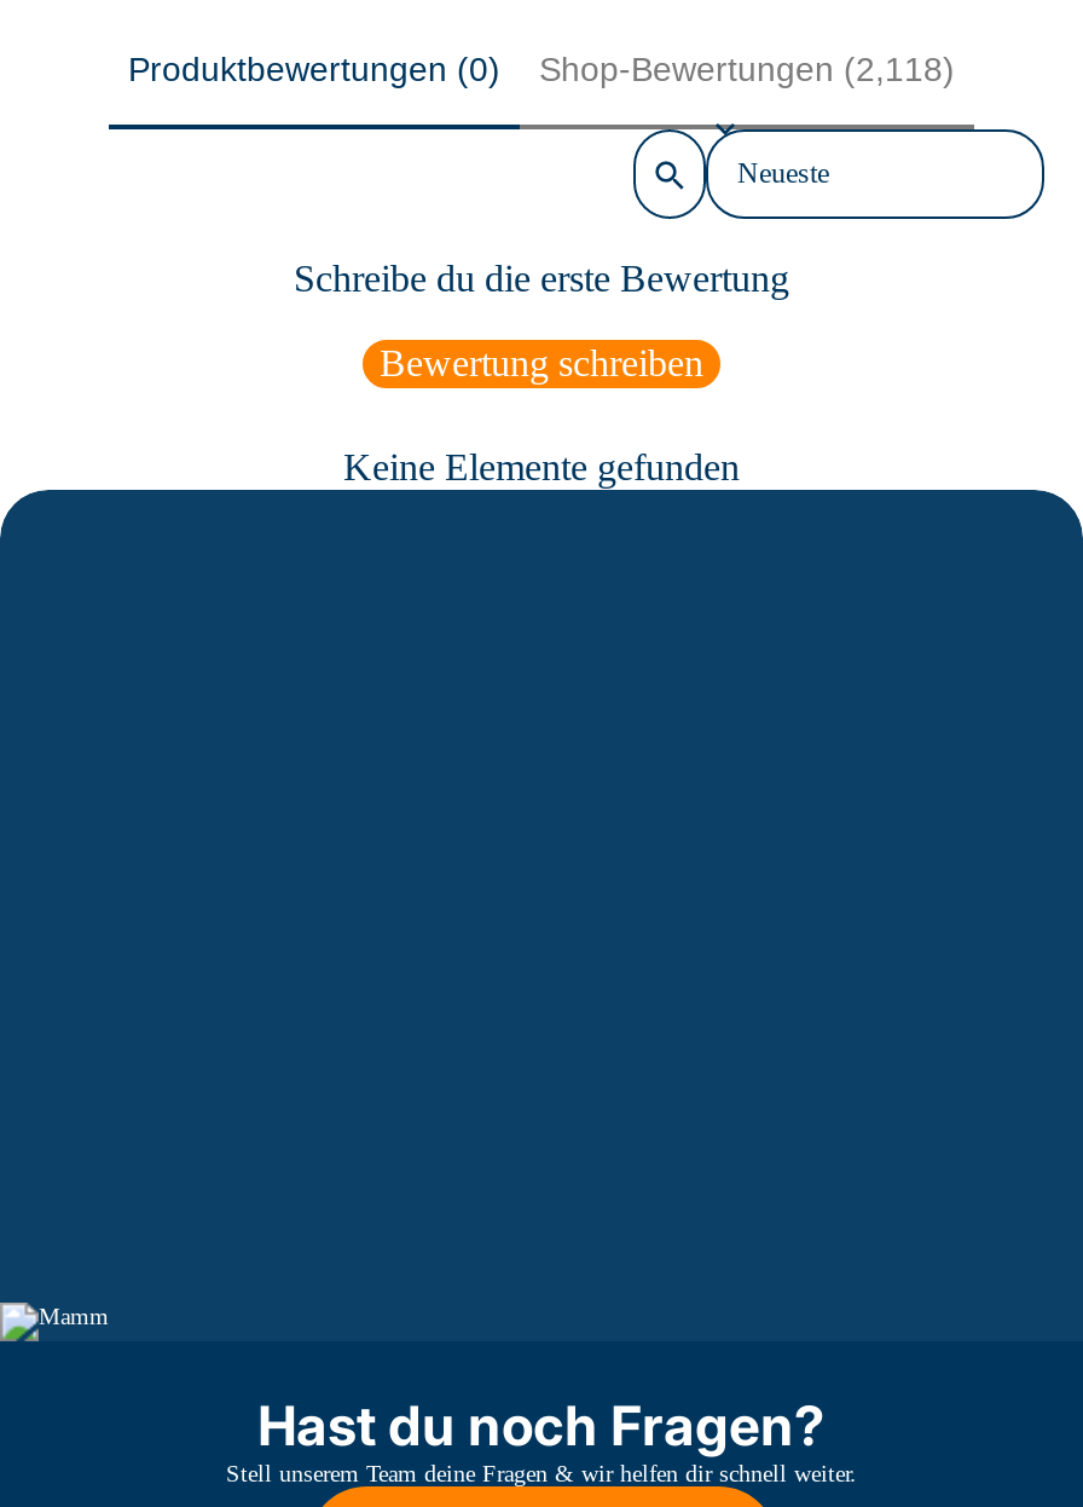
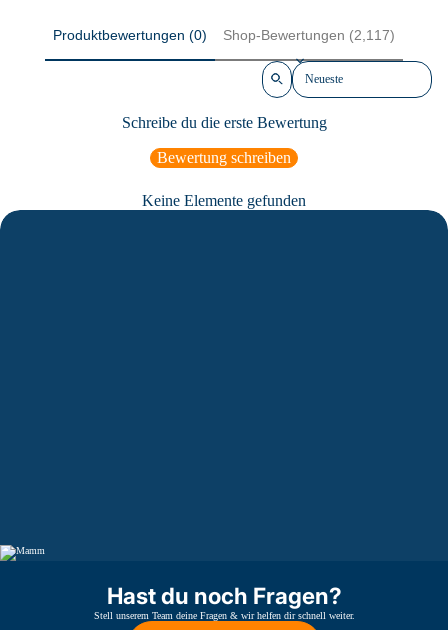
[539,48,955,87] Shop-Bewertungen (2,118) -> [223,27,395,43] Shop-Bewertungen (2,117)

